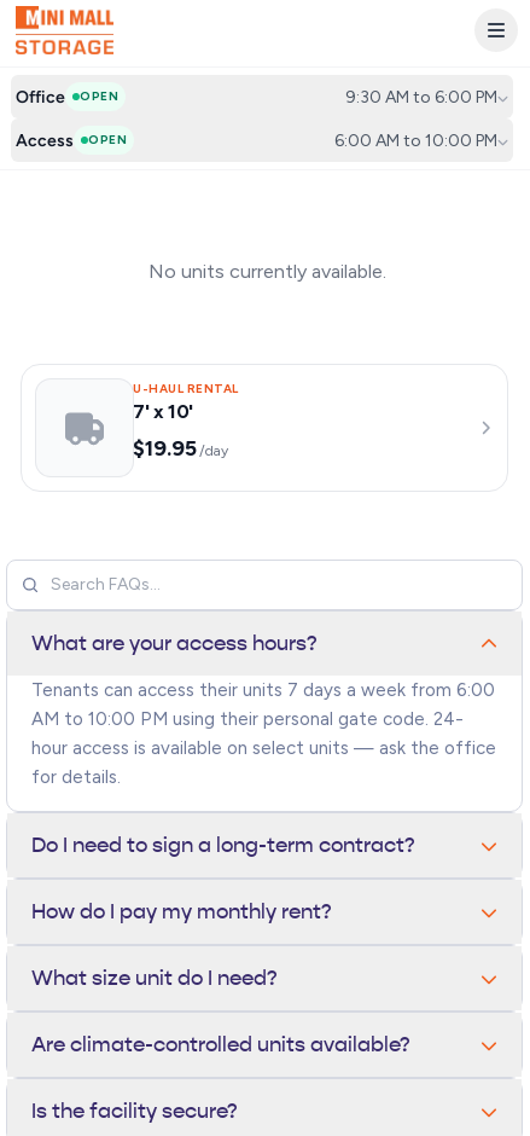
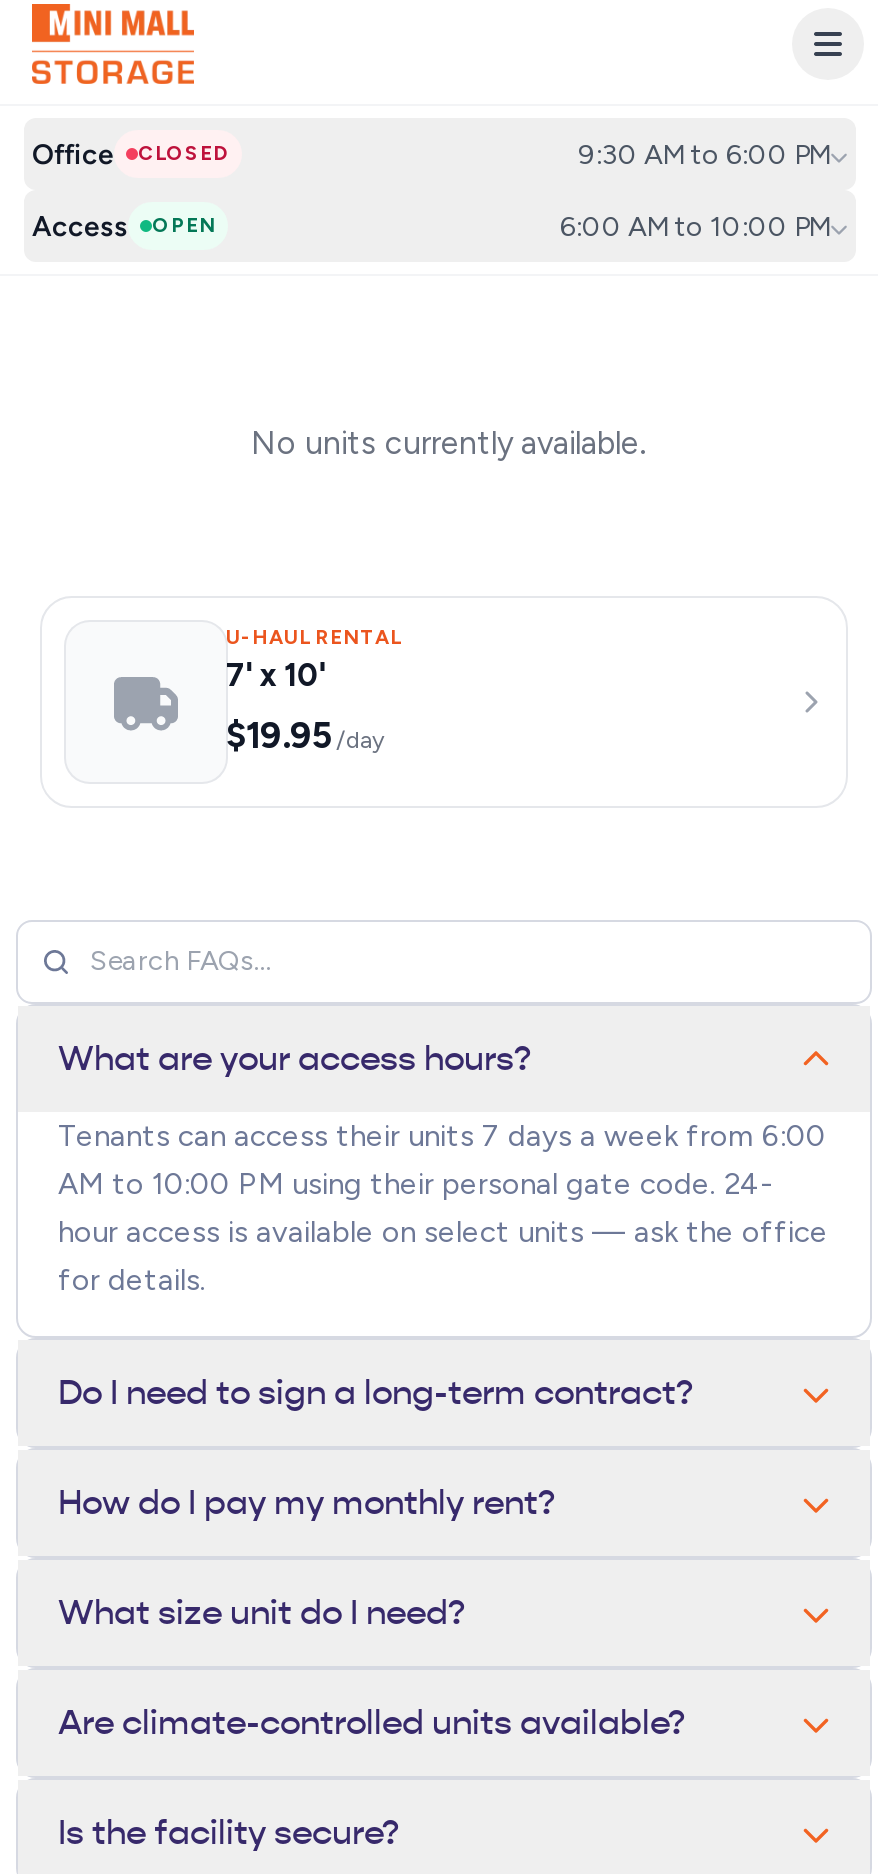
[80,88,118,104] OPEN -> [138,140,230,166] CLOSED

